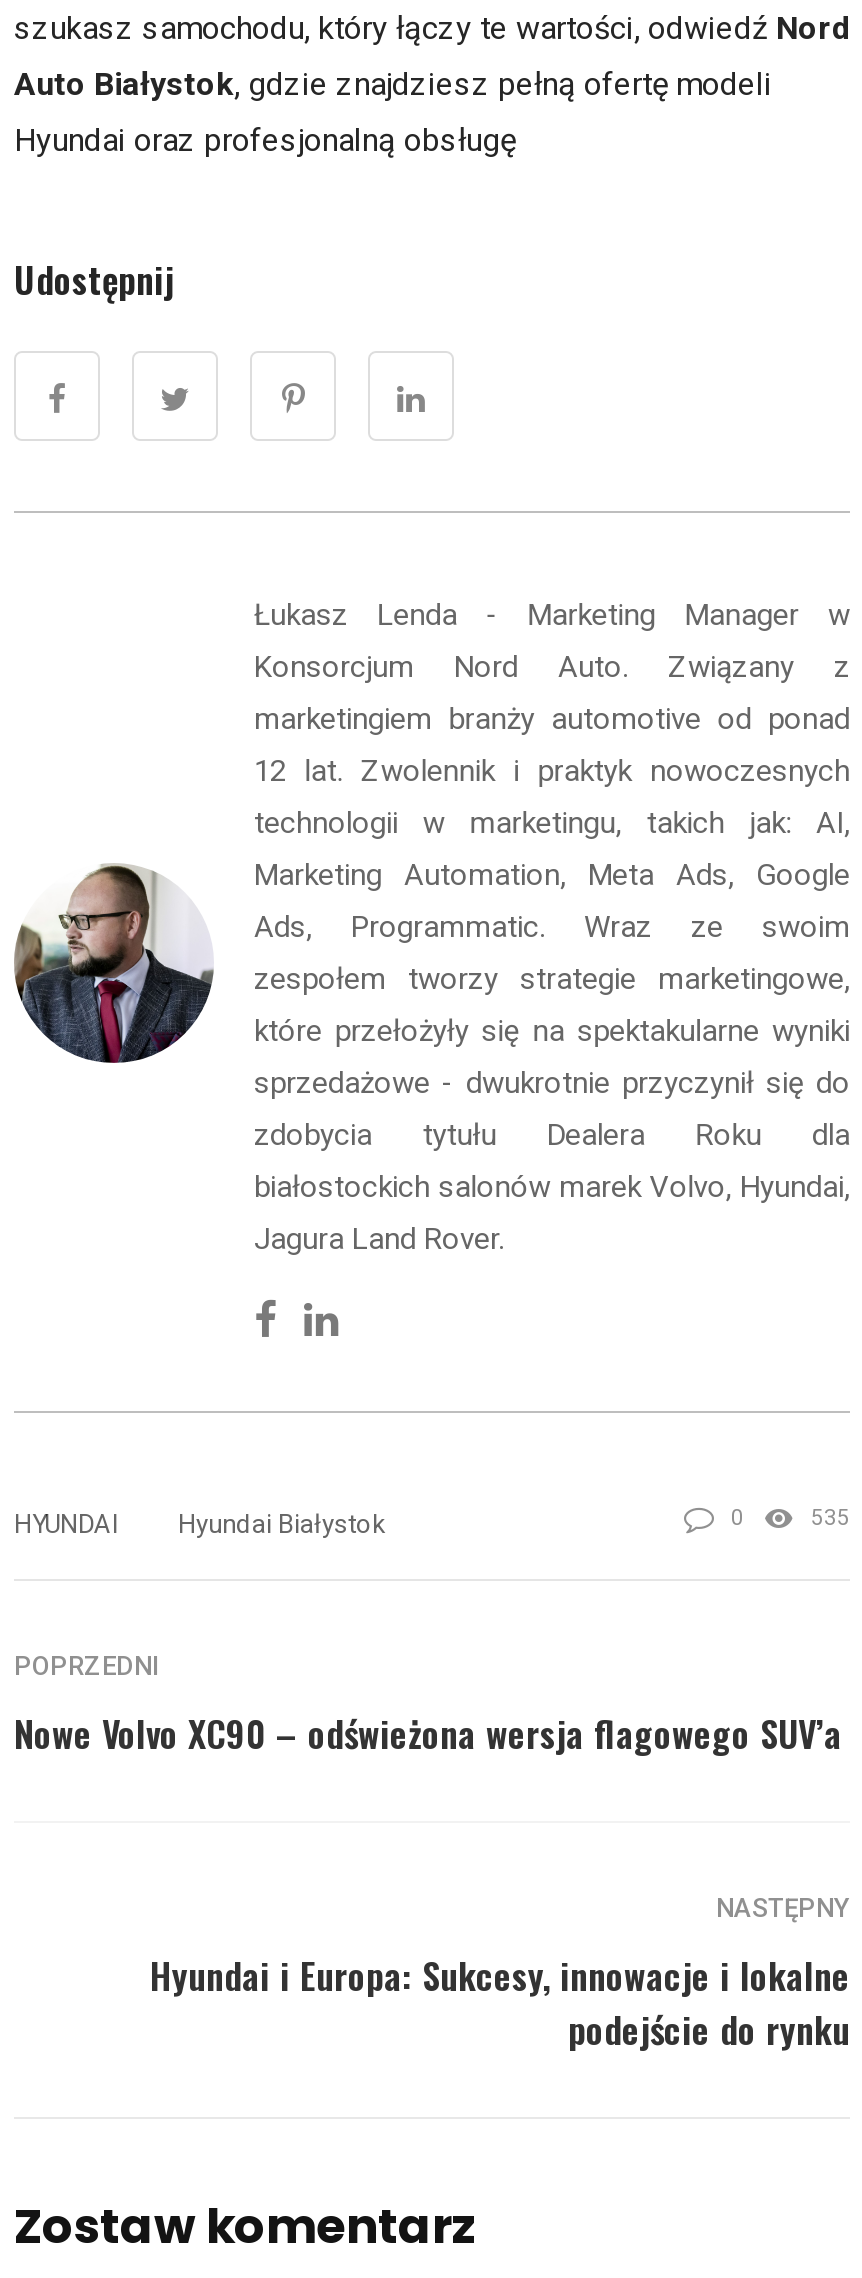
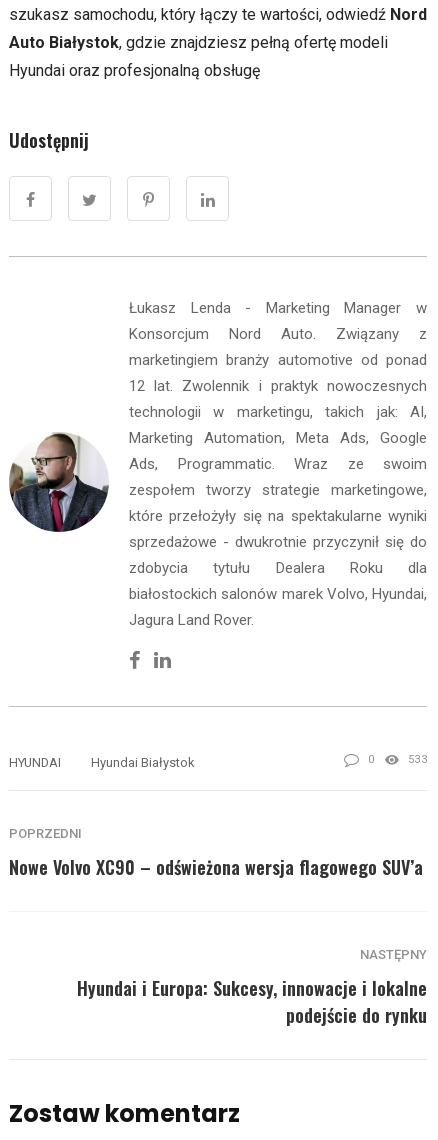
[811,1505,850,1531] 535 -> [407,753,427,766] 533

